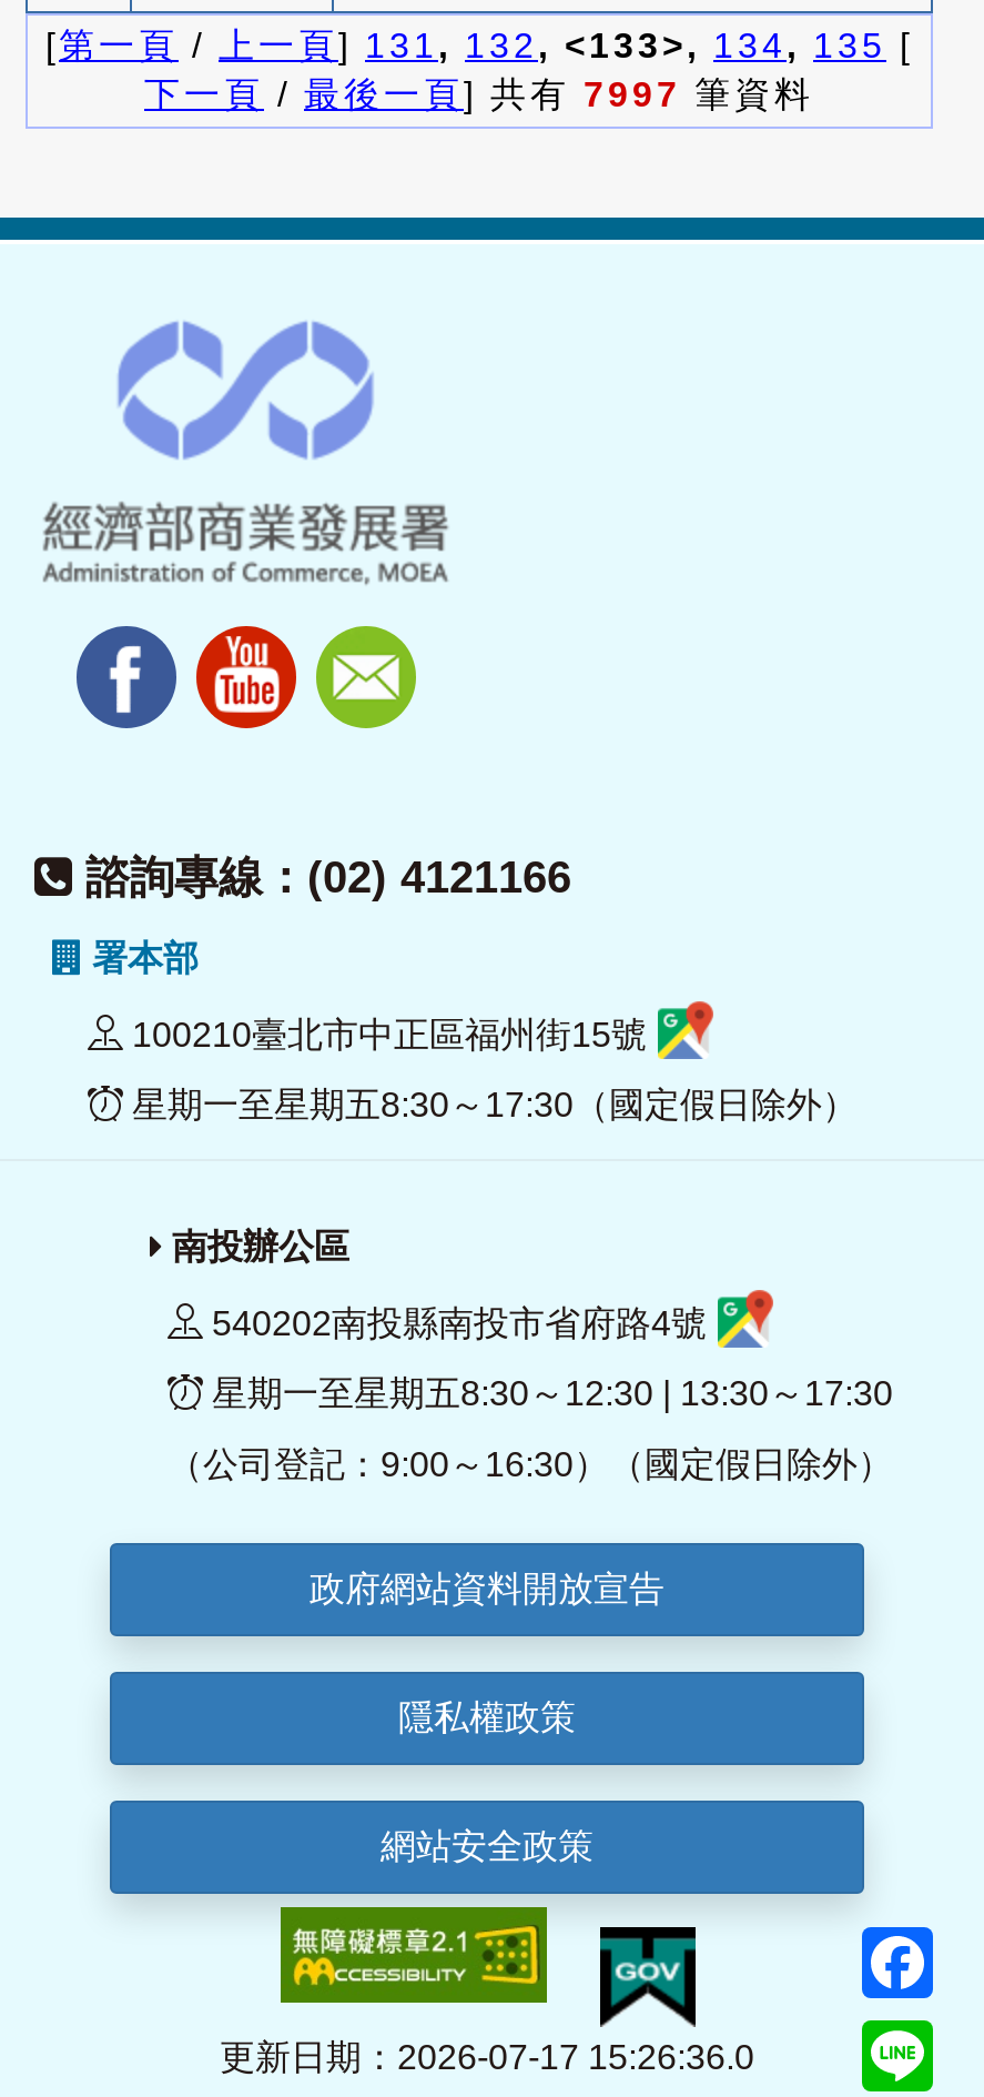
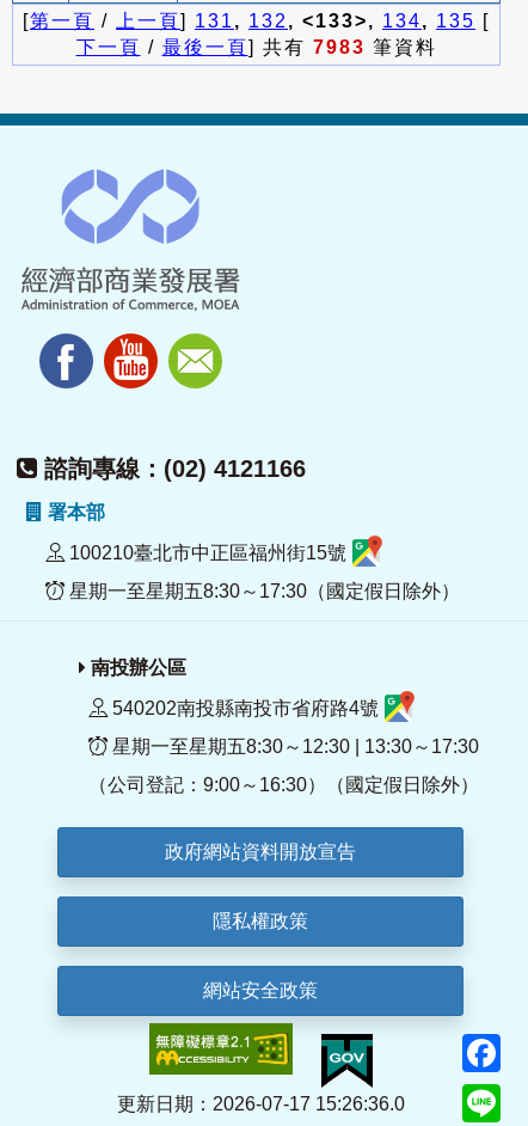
[144,75,814,113] 下一頁/最後一頁] 共有7997筆資料 -> [76,37,437,57] 下一頁/最後一頁] 共有7983筆資料

